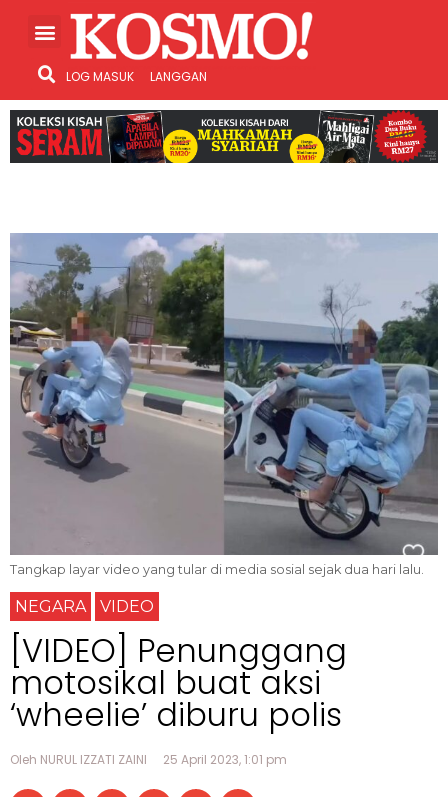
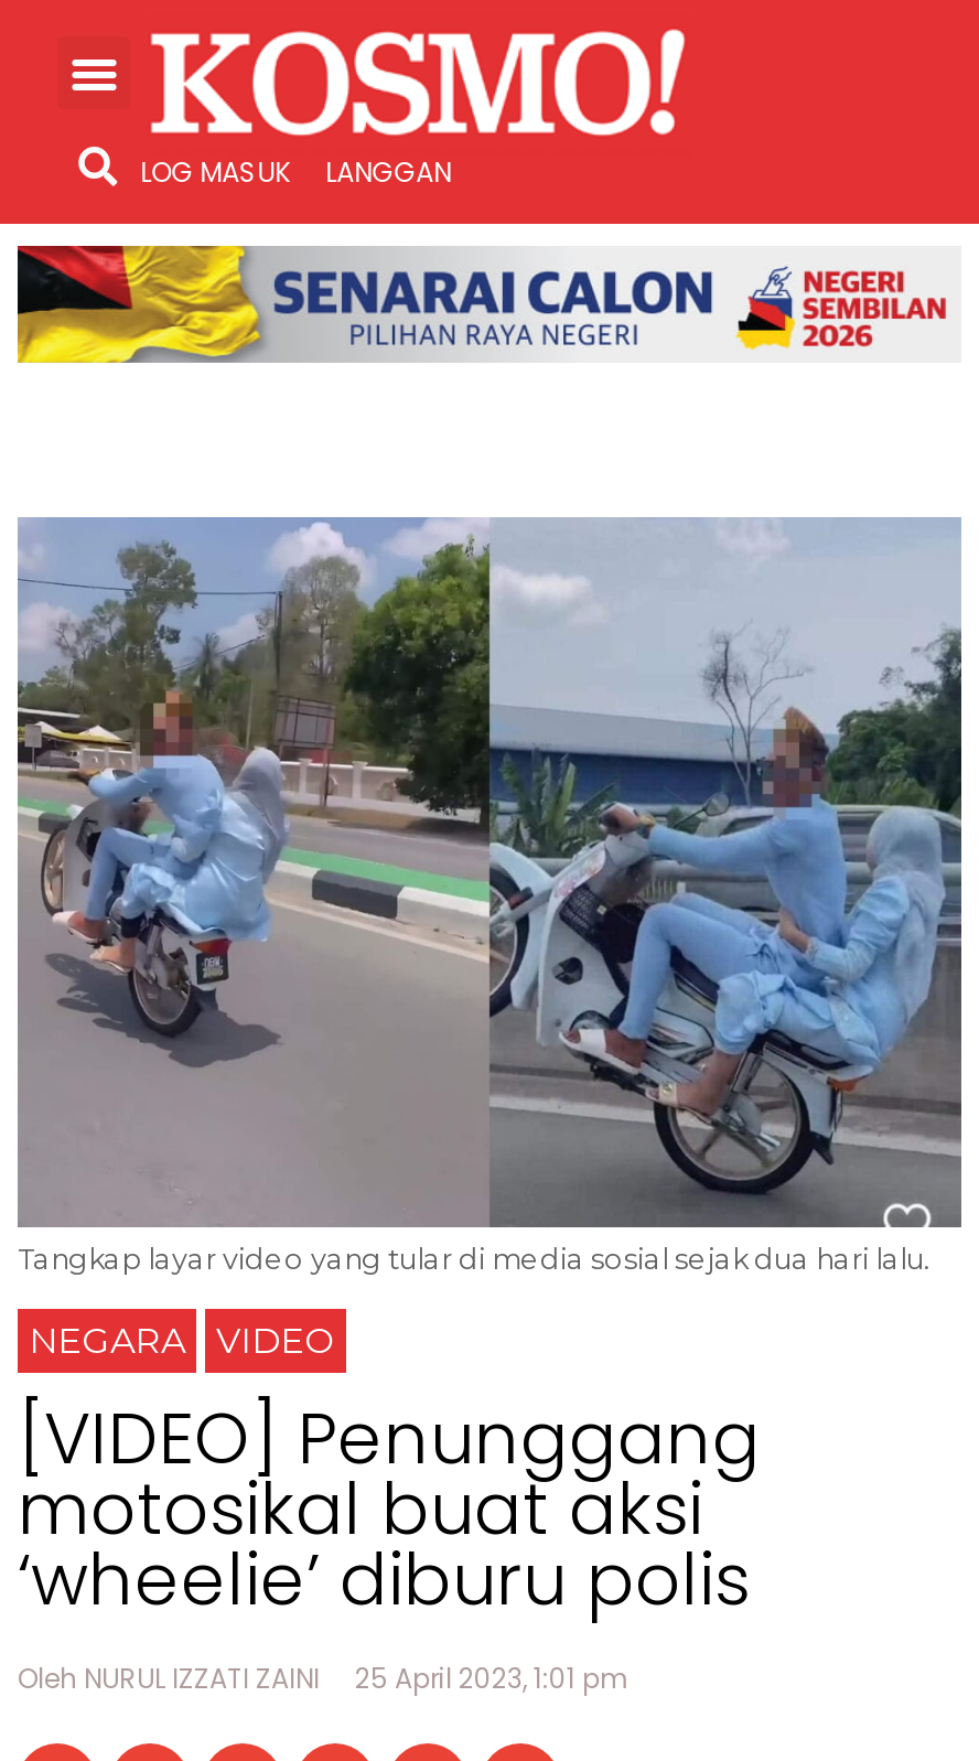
[9,109,439,164] [image] -> [15,244,961,365] [image]

